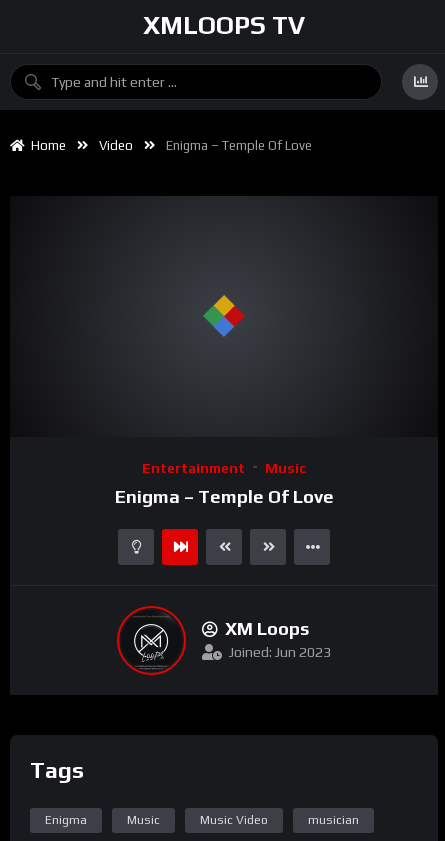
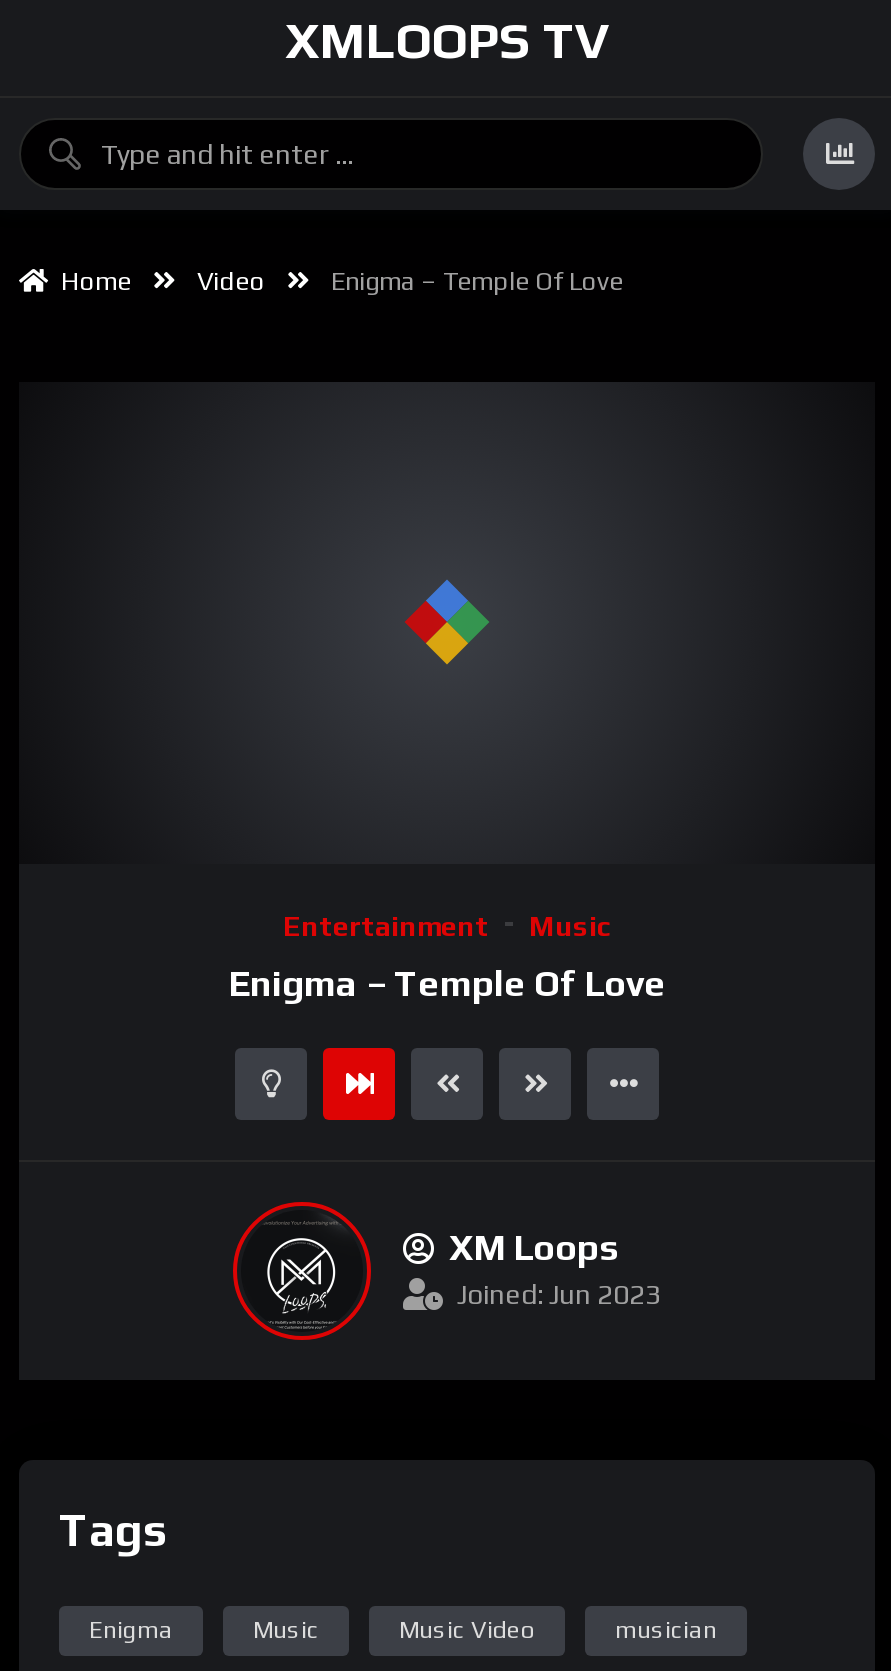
[203,295,245,337] [image] -> [405,578,489,666] [image]

